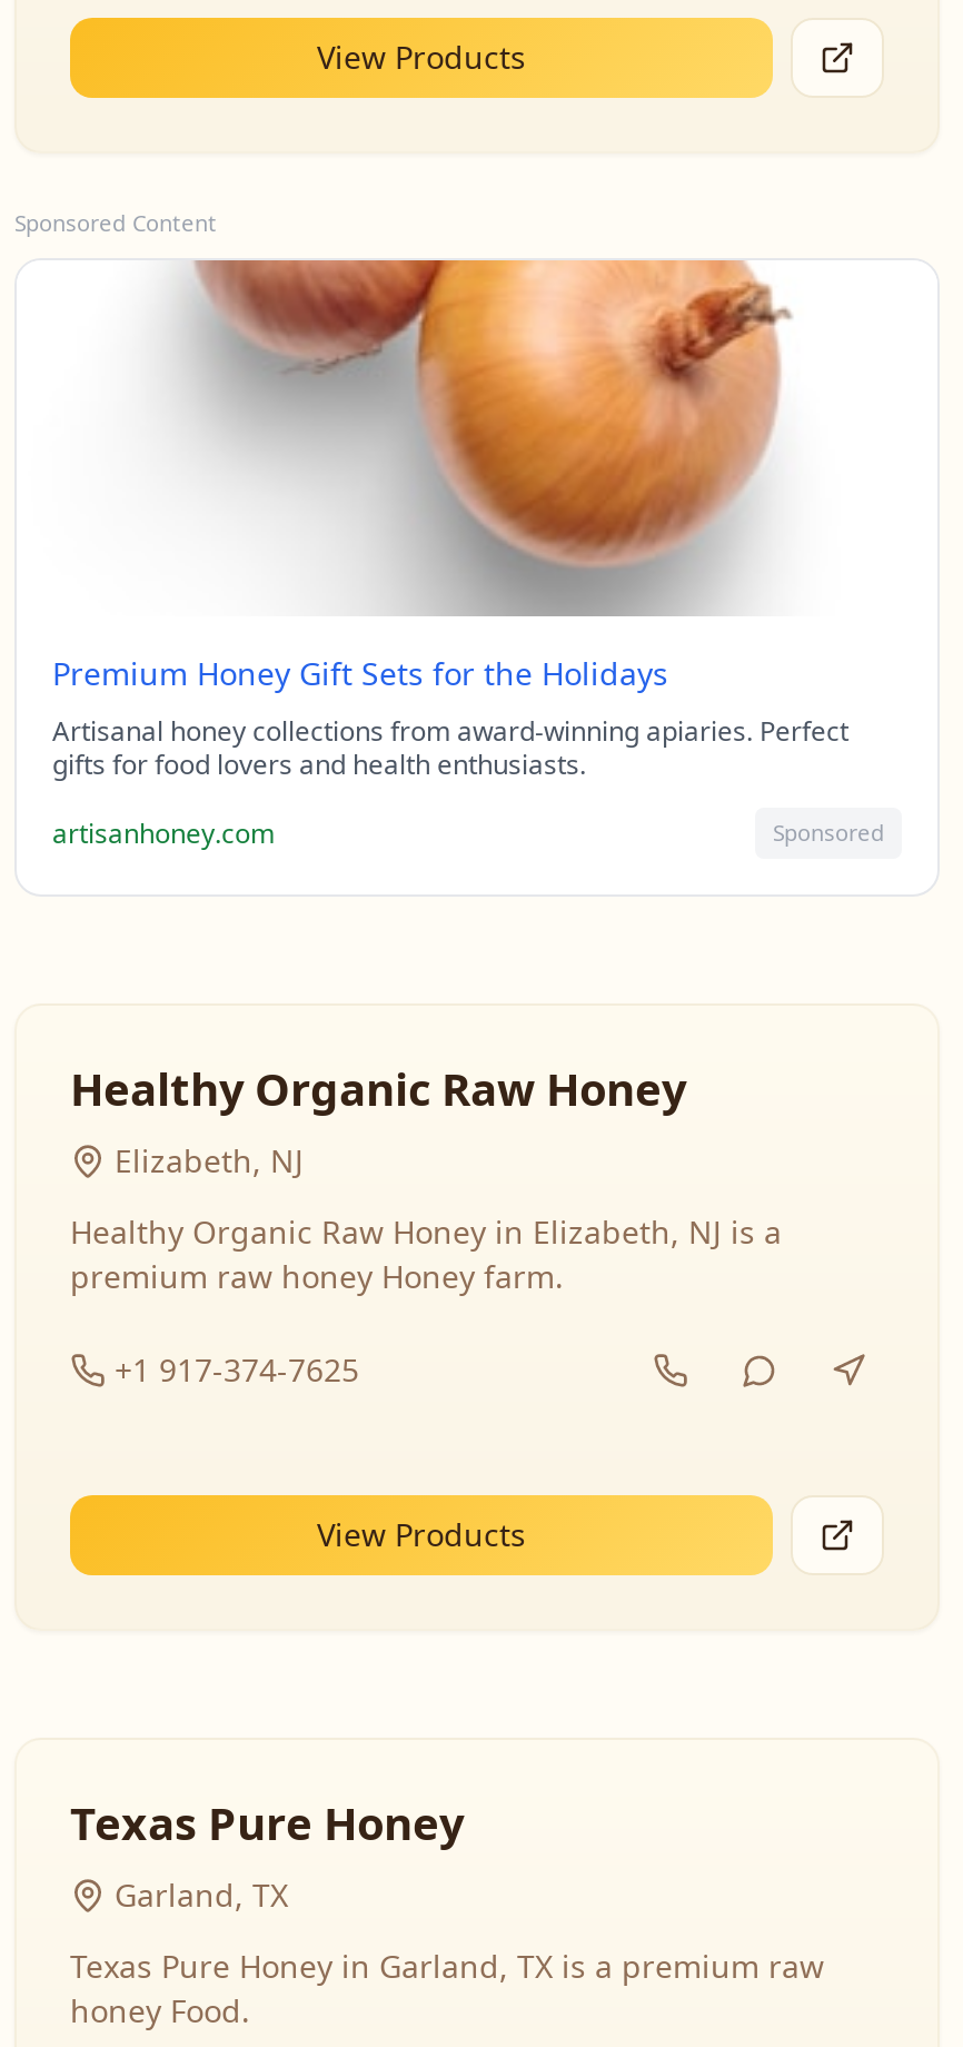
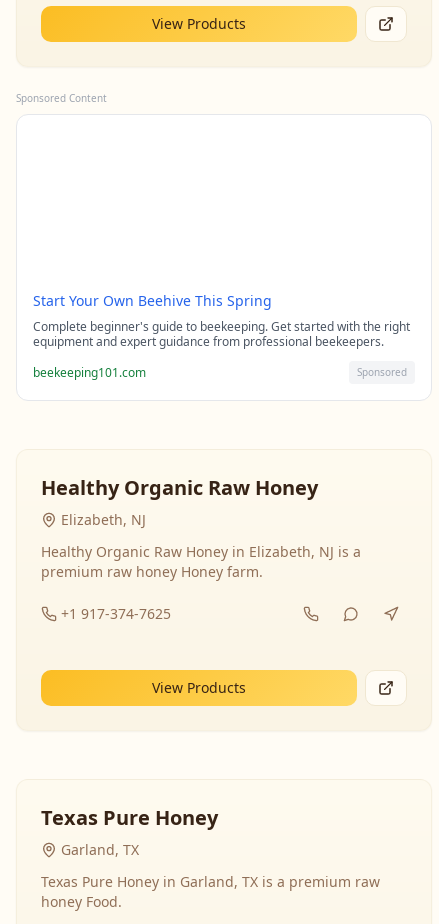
[166,258,793,619] [image] -> none
[52,652,848,783] Premium Honey Gift Sets for the Holidays | Artisanal honey collections from award-winning apiaries. Perfect | gifts for food lovers and health enthusiasts. -> [33,291,410,350] Start Your Own Beehive This Spring | Complete beginner's guide to beekeeping. Get started with the right | equipment and expert guidance from professional beekeepers.
[52,813,275,851] artisanhoney.com -> [33,363,146,380] beekeeping101.com

